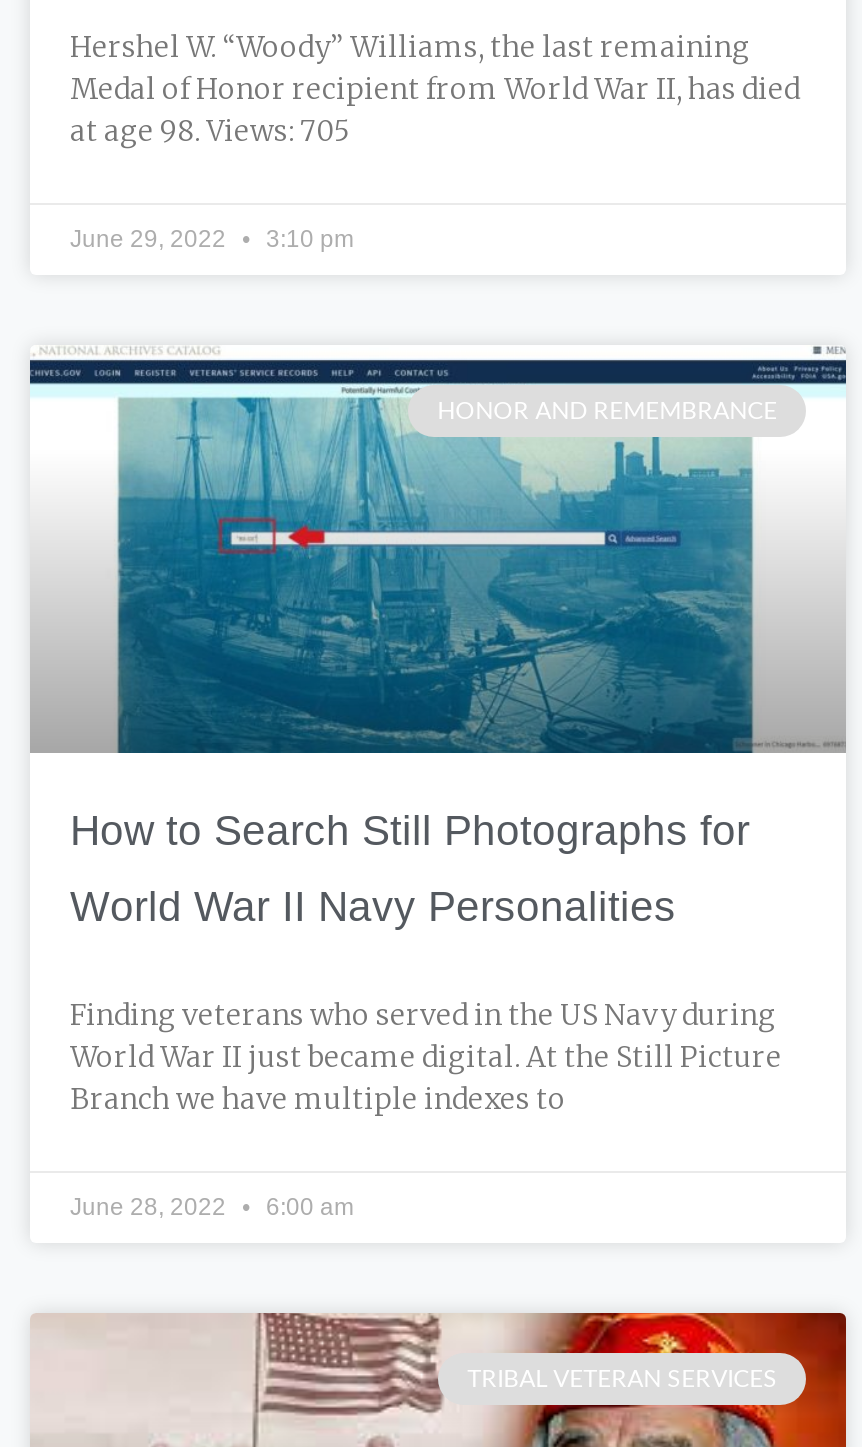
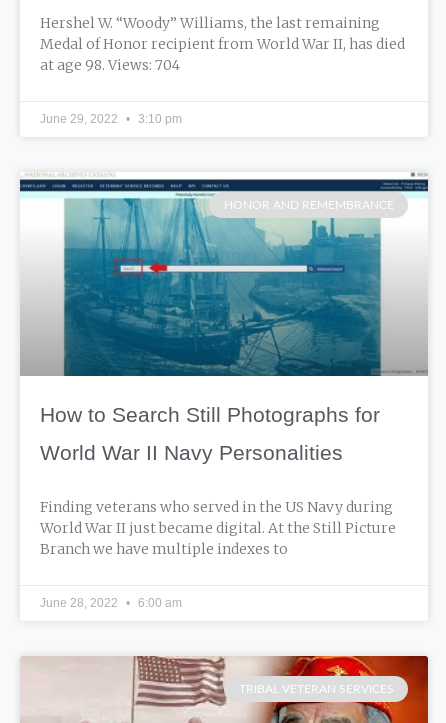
[70,113,350,149] at age 98. Views: 705 -> [40,56,180,74] at age 98. Views: 704

